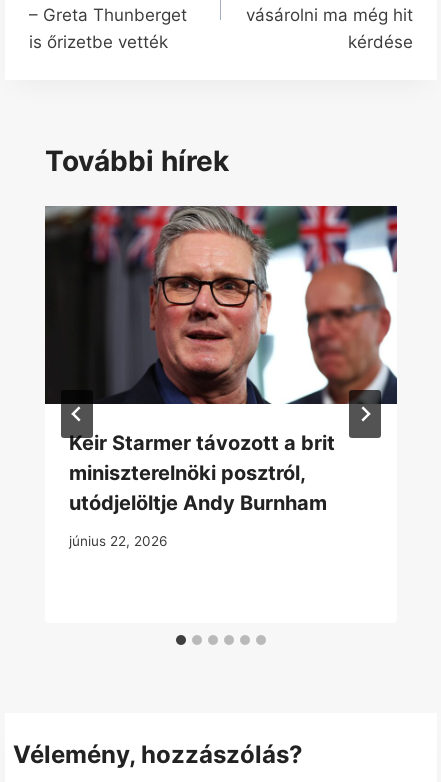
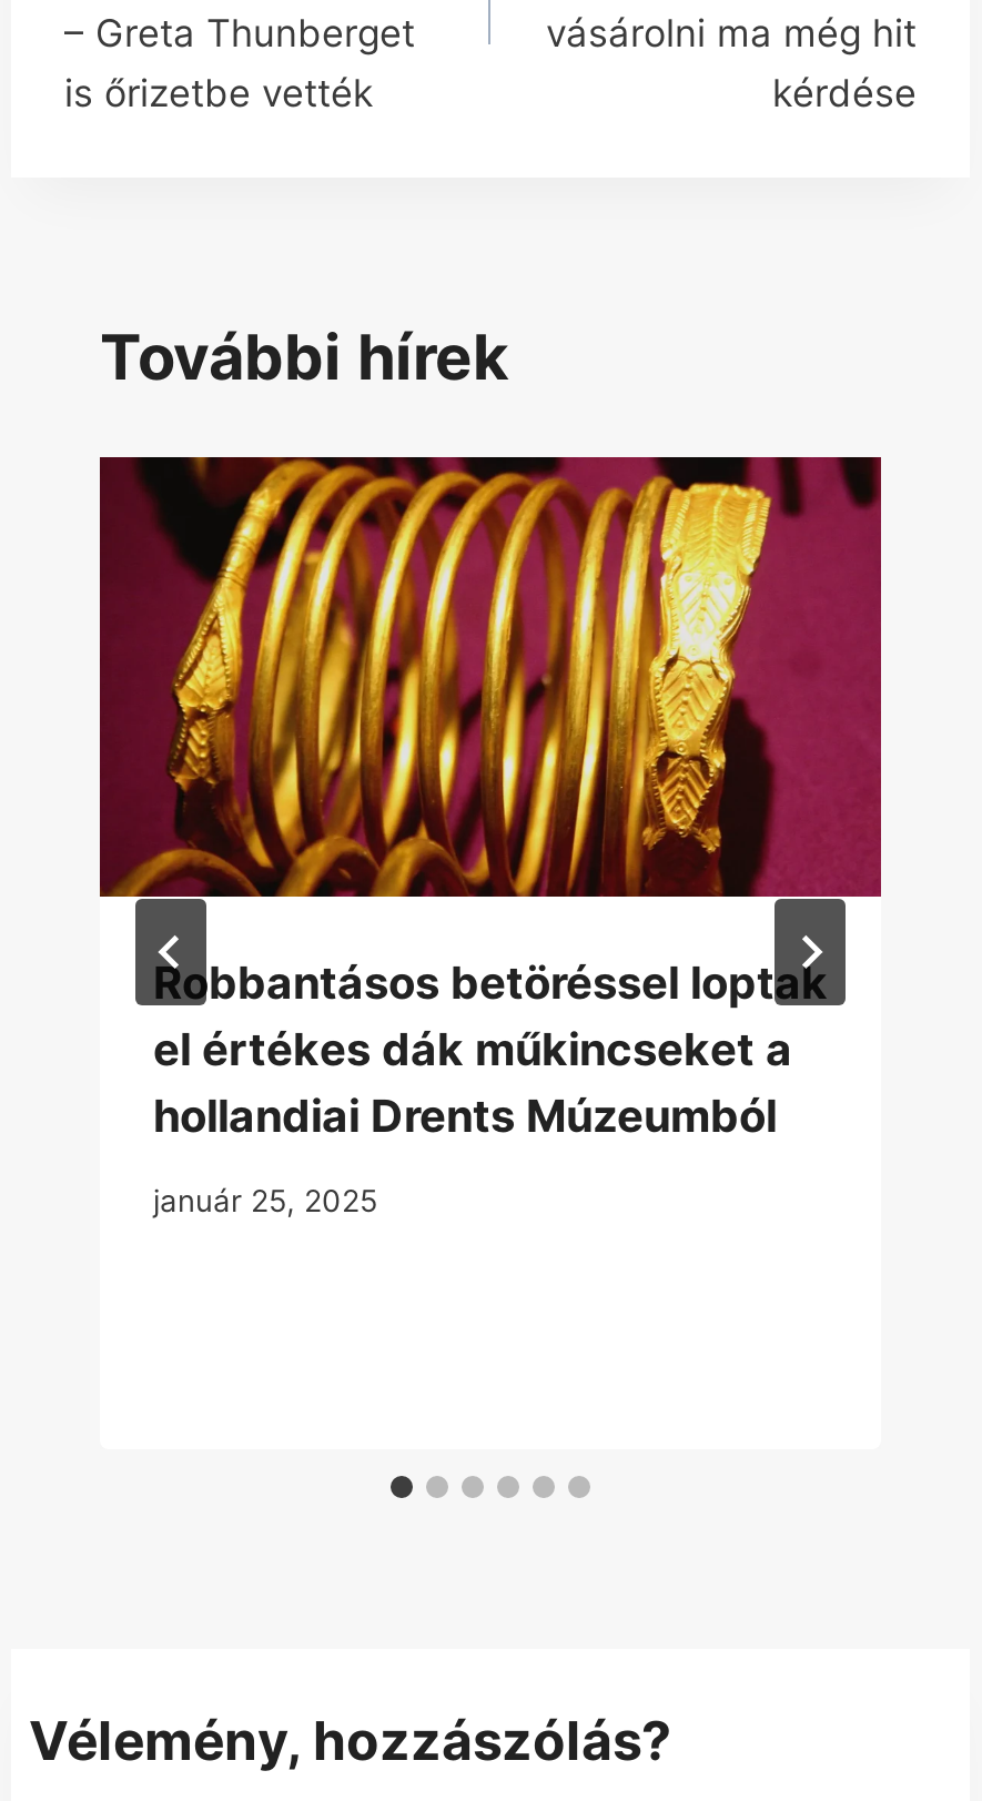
[44,205,398,514] [image] | Keir Starmer távozott a brit | miniszterelnöki posztról, | utódjelöltje Andy Burnham -> [98,455,883,1142] [image] | Robbantásos betöréssel loptak | el értékes dák műkincseket a | hollandiai Drents Múzeumból
[69,533,167,549] június 22, 2026 -> [153,1183,377,1219] január 25, 2025

